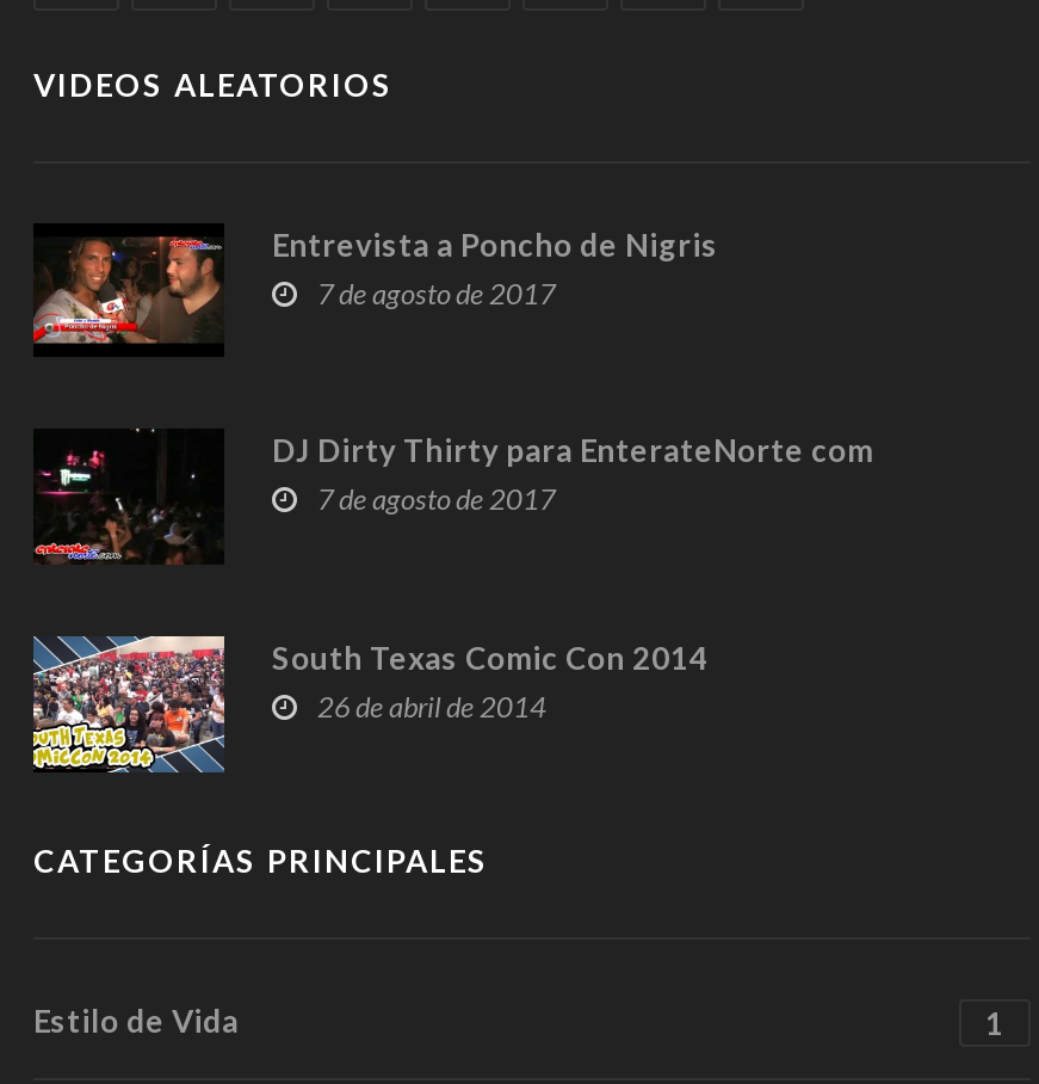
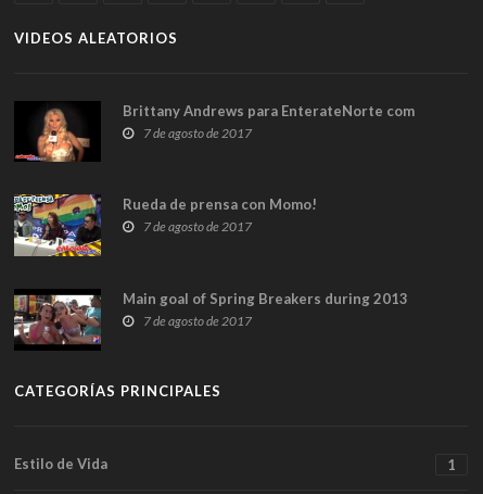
[31,225,718,357] [image] | Entrevista a Poncho de Nigris -> [14,102,415,163] [image] | Brittany Andrews para EnterateNorte com
[33,429,873,565] [image] | DJ Dirty Thirty para EnterateNorte com -> [13,193,317,257] [image] | Rueda de prensa con Momo!
[31,634,709,775] [image] | South Texas Comic Con 2014 | 26 de abril de 2014 -> [13,288,408,351] [image] | Main goal of Spring Breakers during 2013 | 7 de agosto de 2017

